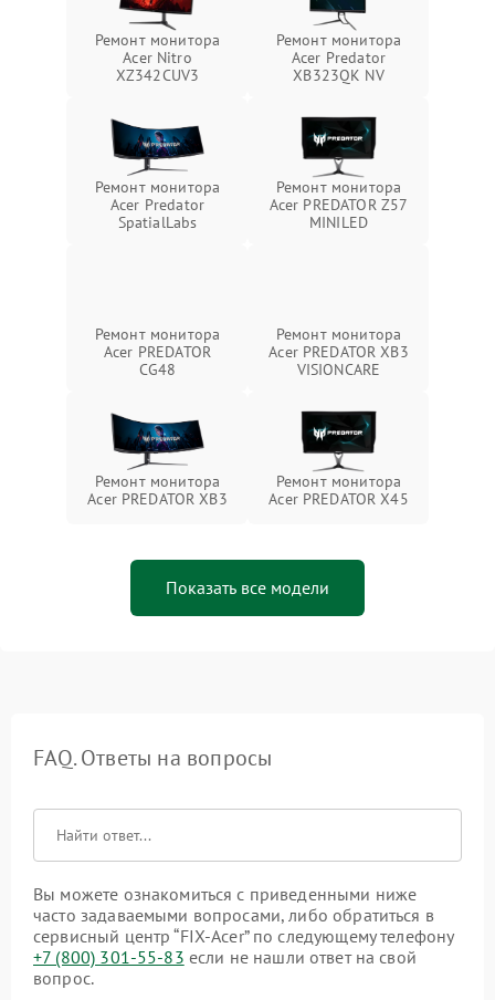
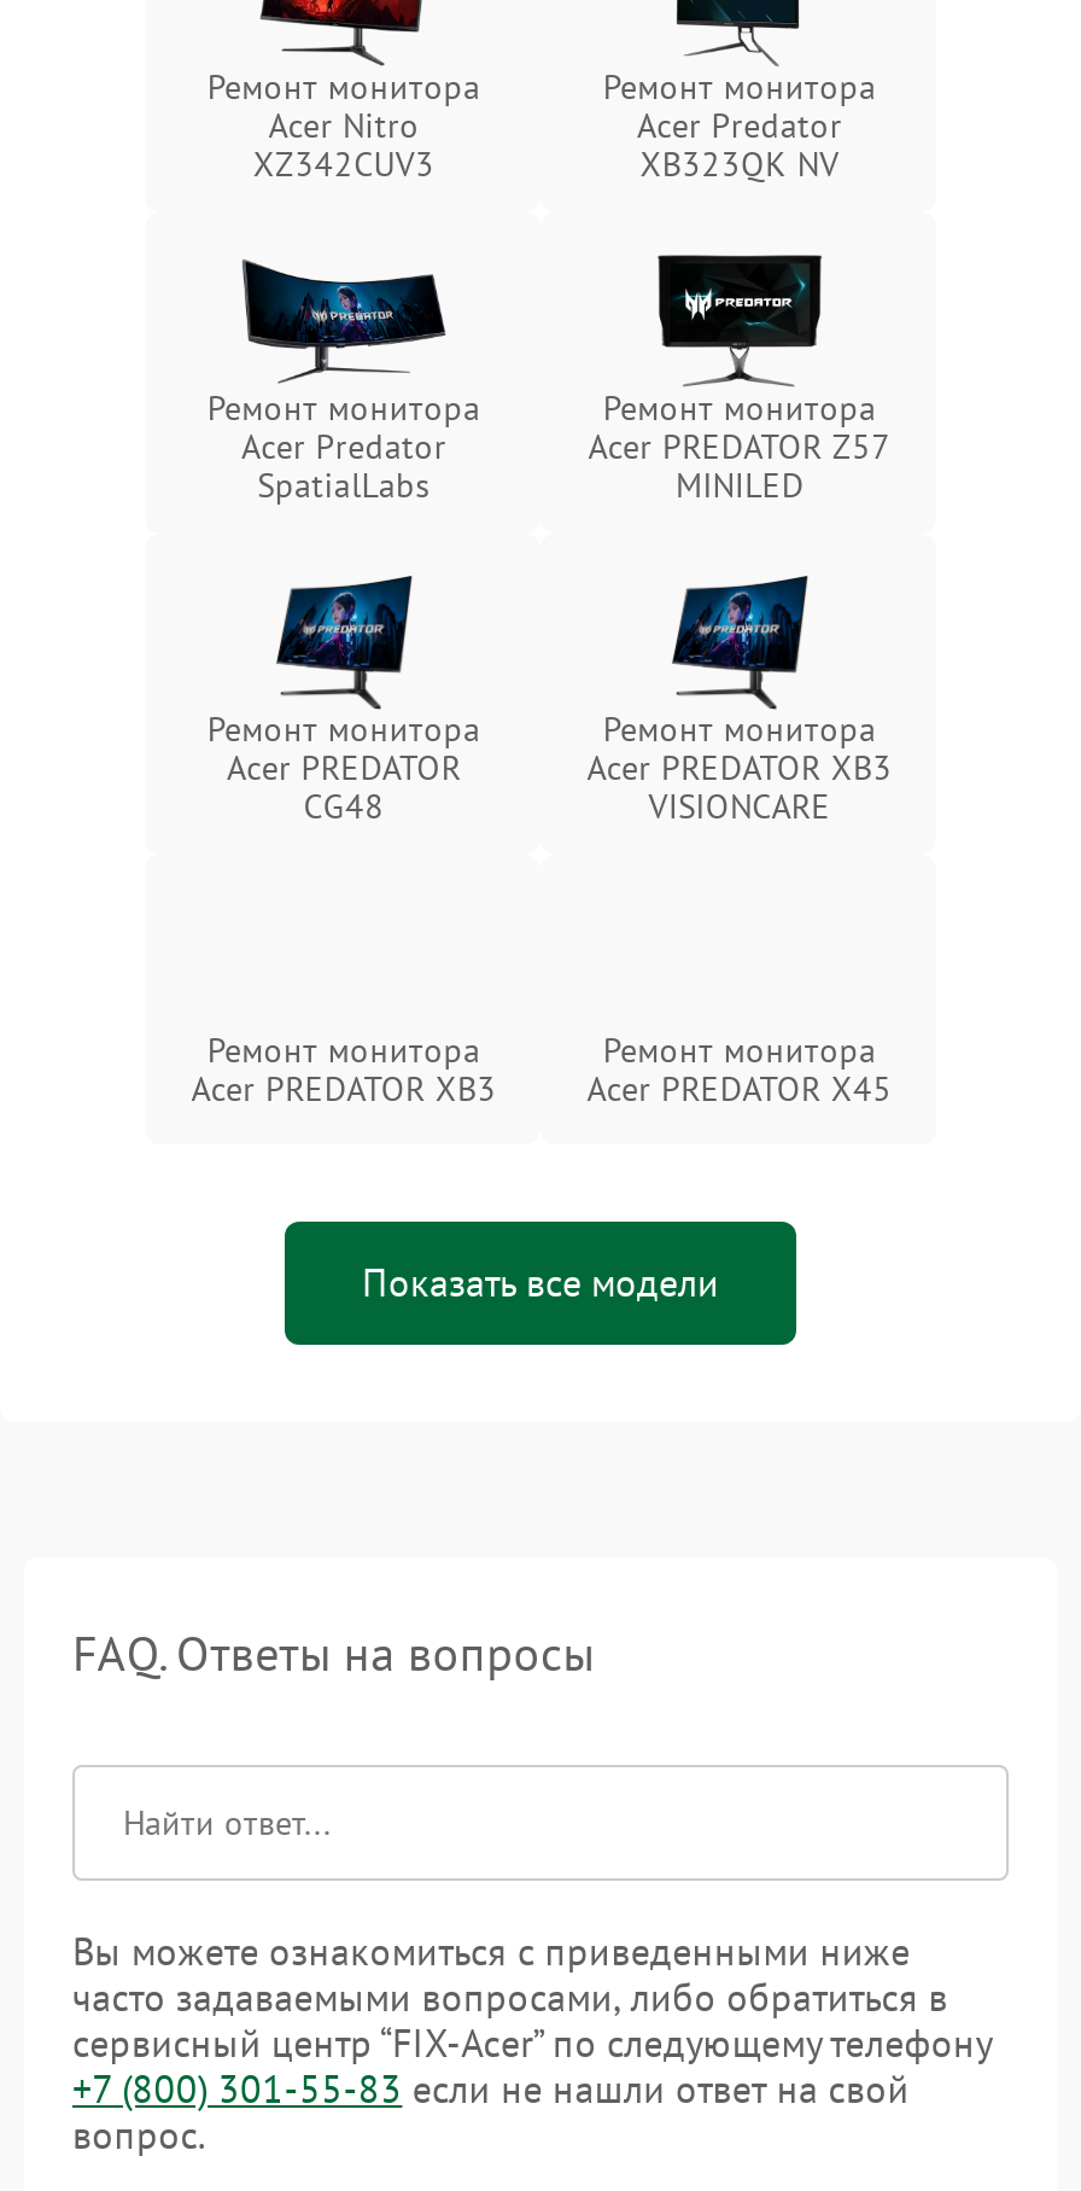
none -> [275,575,415,703] [image]
none -> [671,575,811,703] [image]
[110,413,204,469] [image] -> none
[301,410,377,469] [image] -> none

